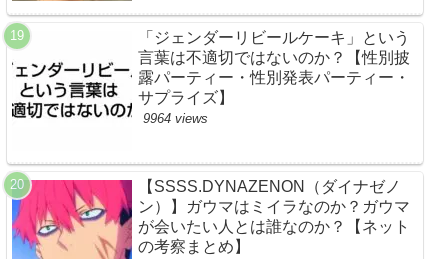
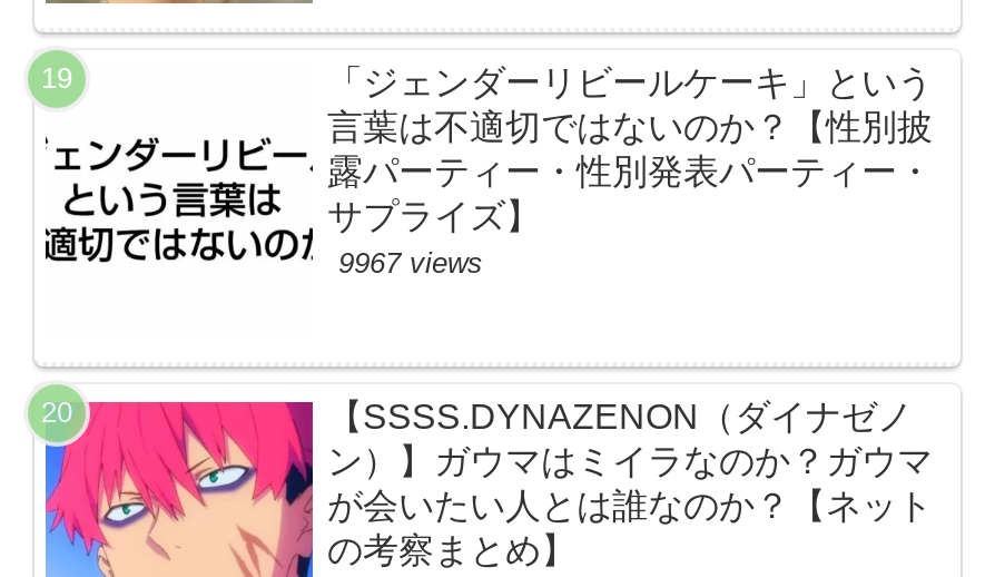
[143,111,208,126] 9964 views -> [338,246,483,280] 9967 views

